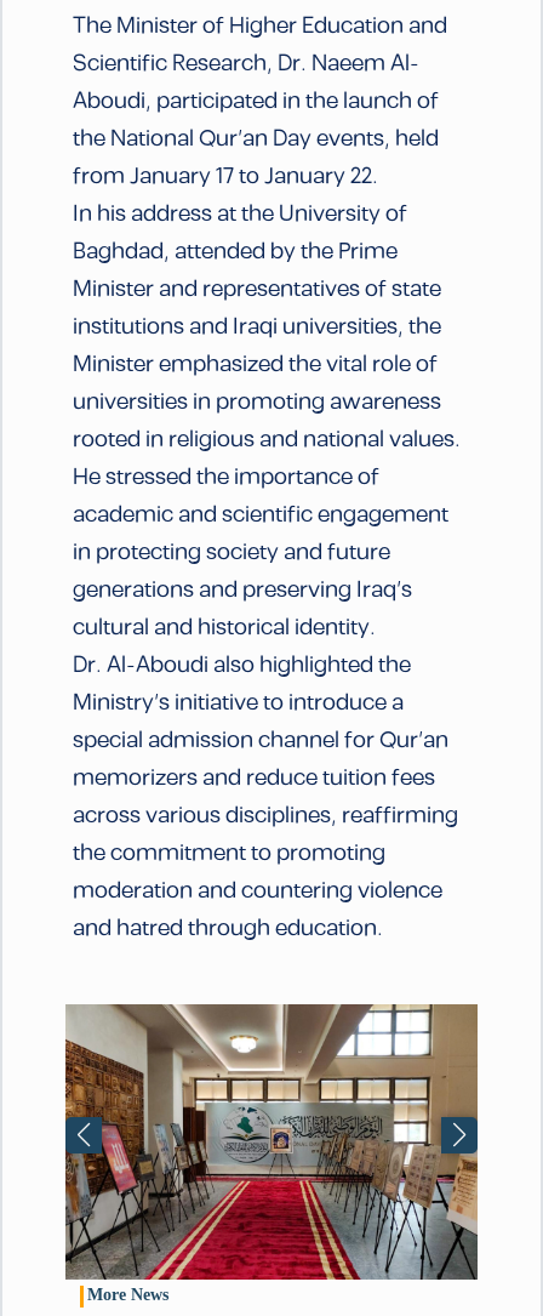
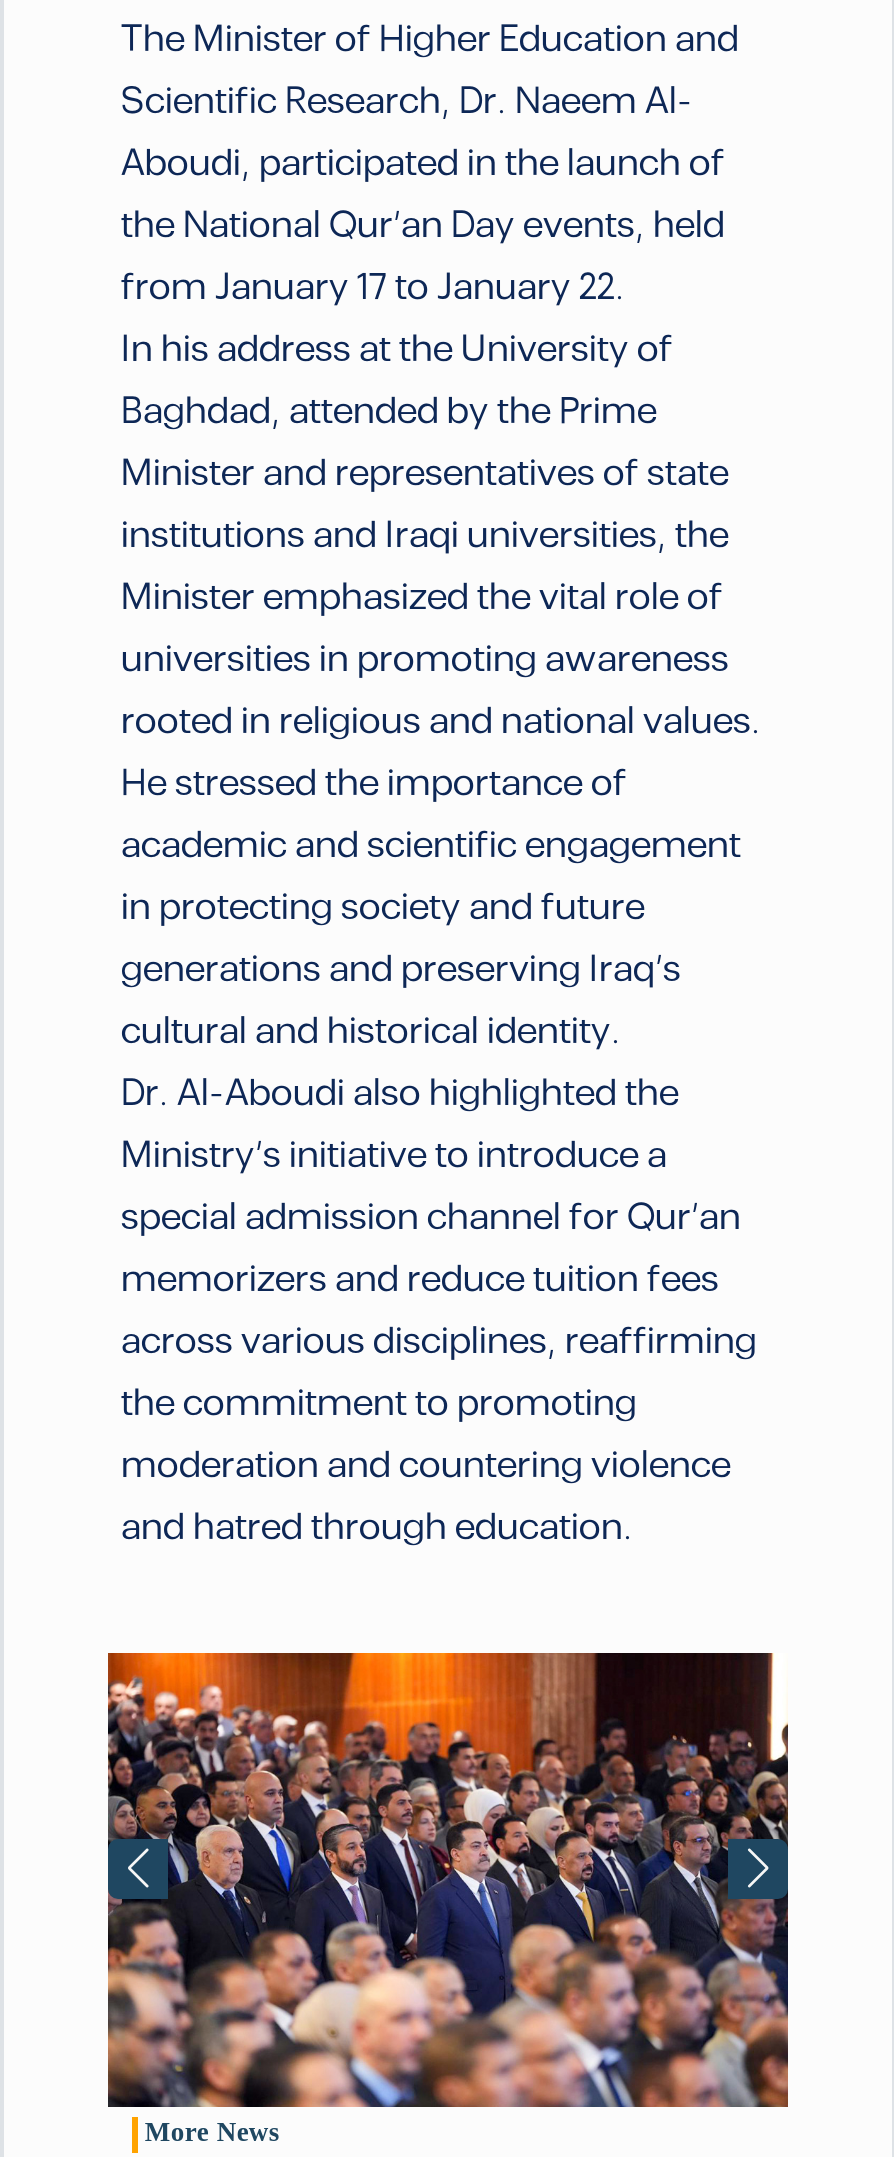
[64,1003,479,1281] [image] -> [106,1651,790,2109] [image]

